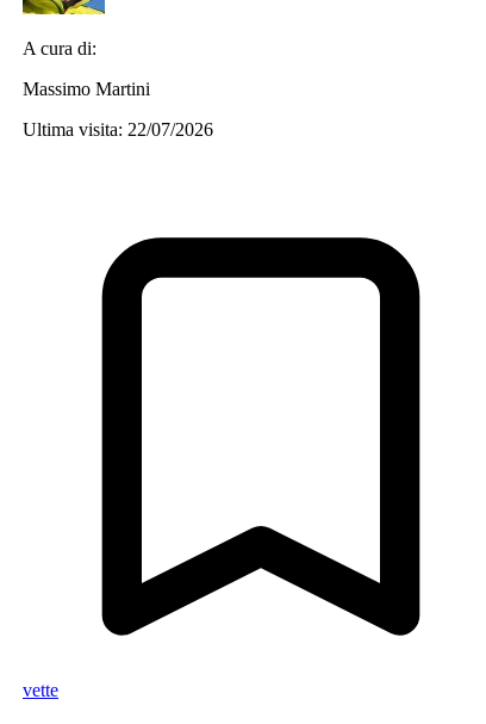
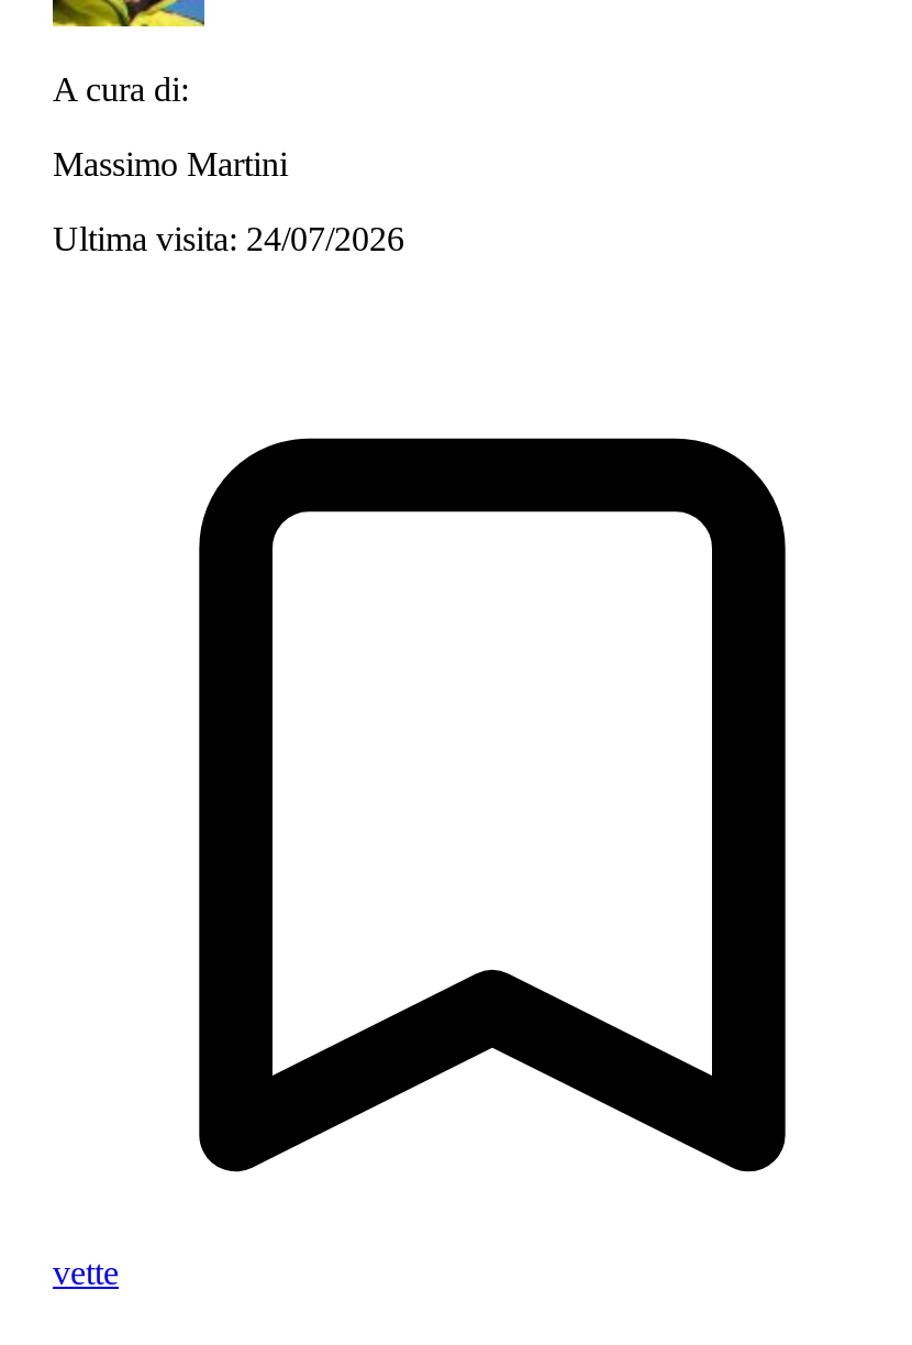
[23,119,213,139] Ultima visita: 22/07/2026 -> [53,220,404,257] Ultima visita: 24/07/2026

